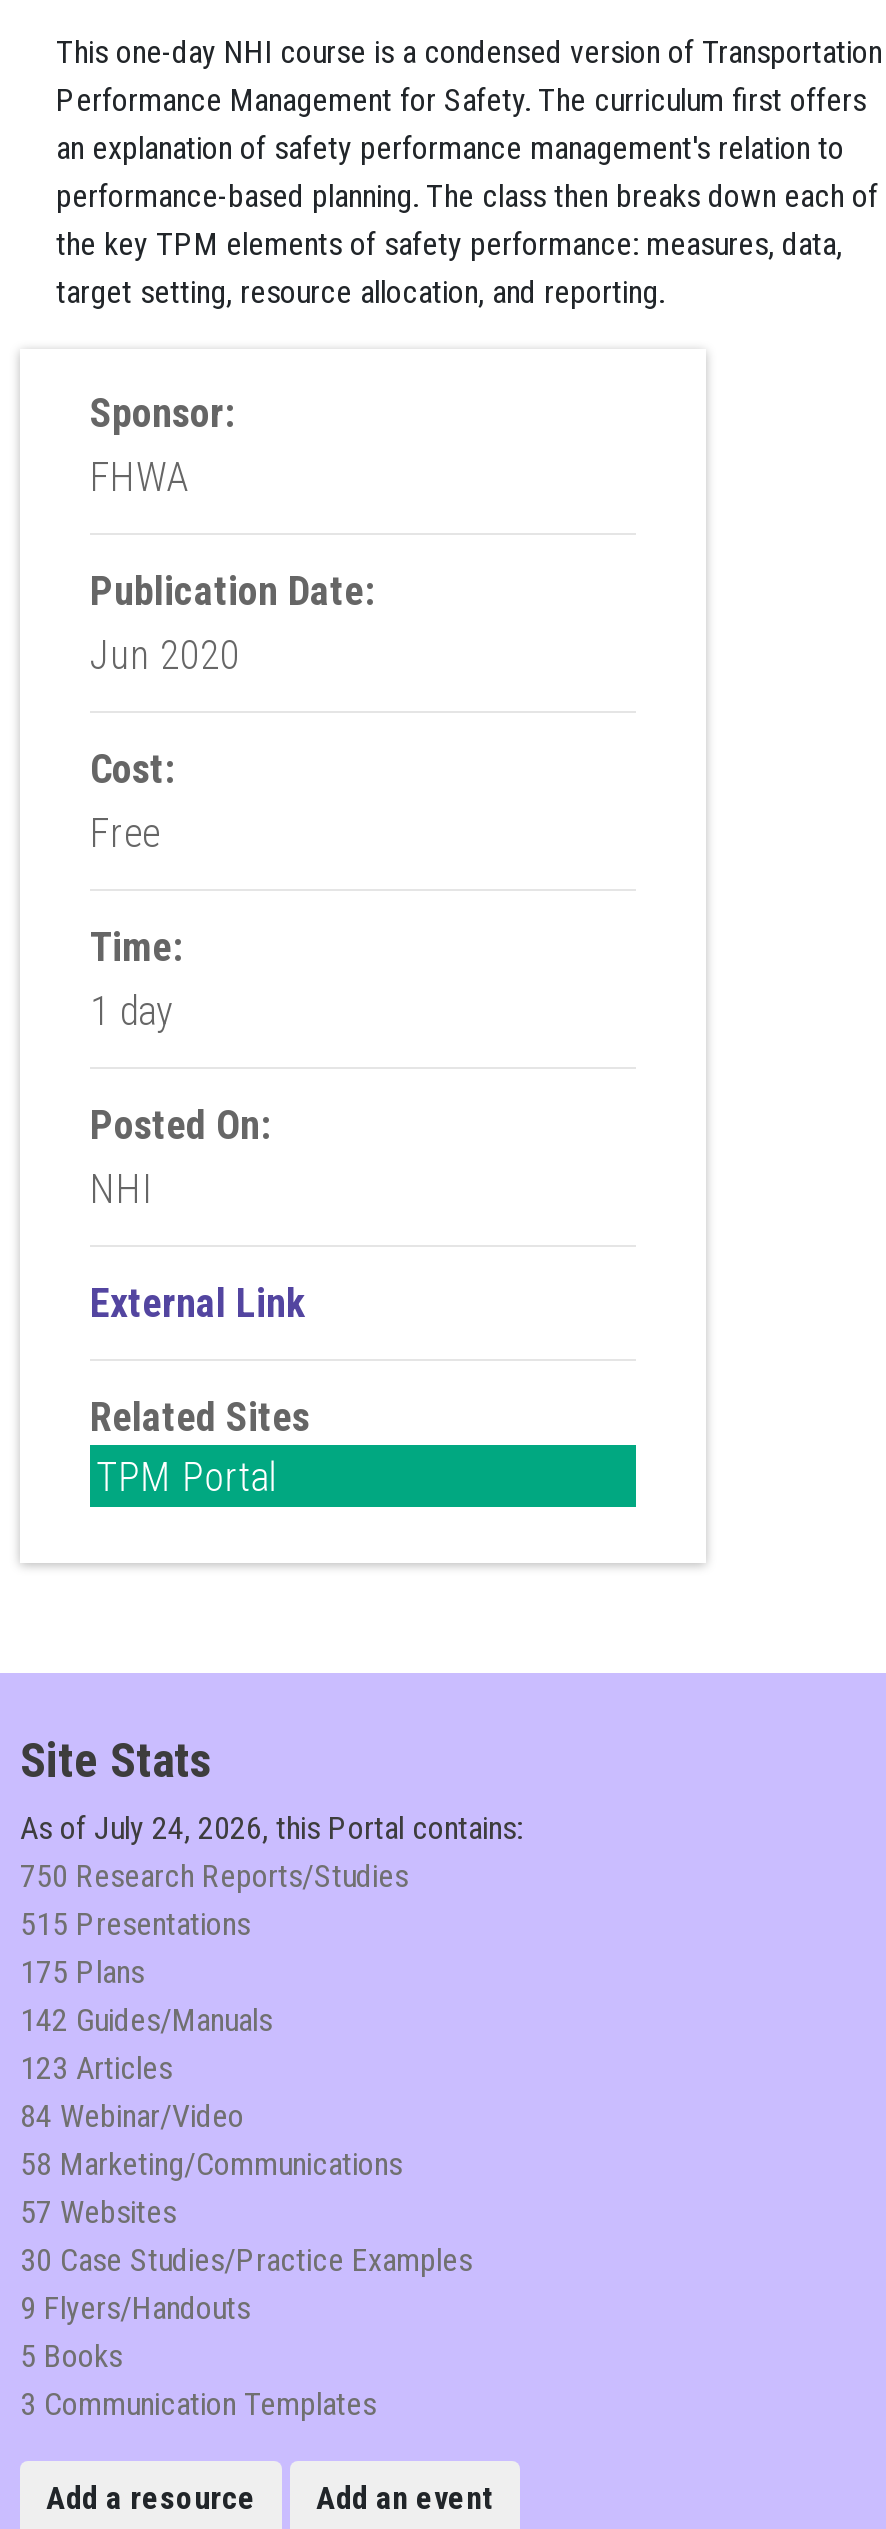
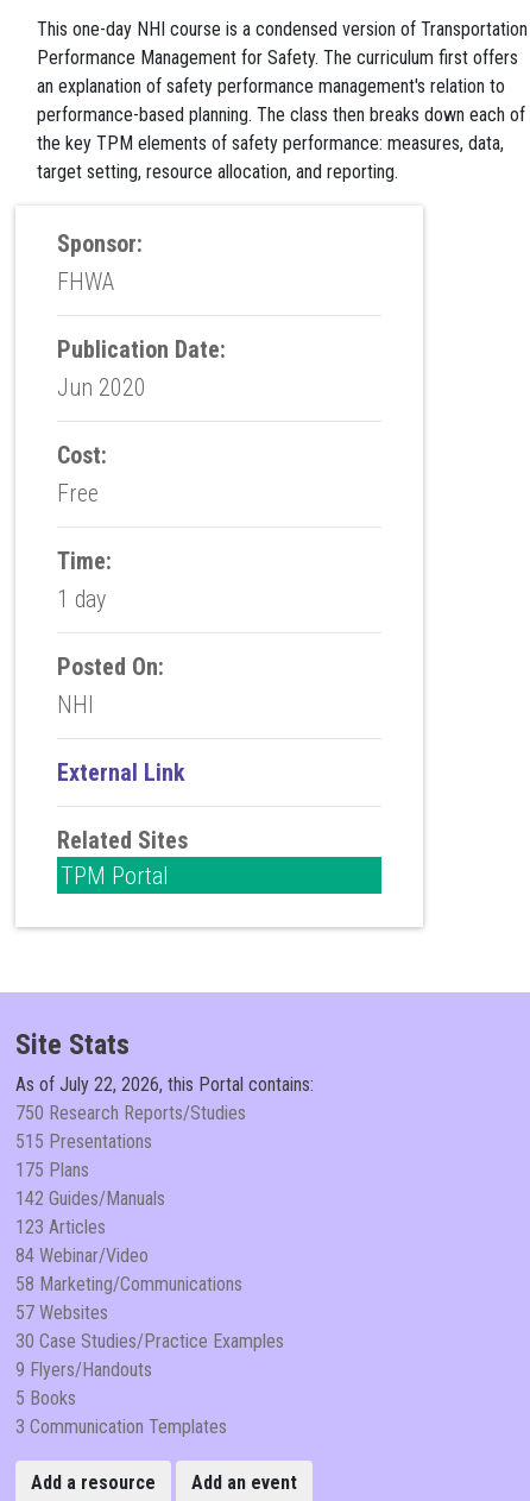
[20,1809,522,1847] As of July 24, 2026, this Portal contains: -> [15,1073,314,1096] As of July 22, 2026, this Portal contains:

